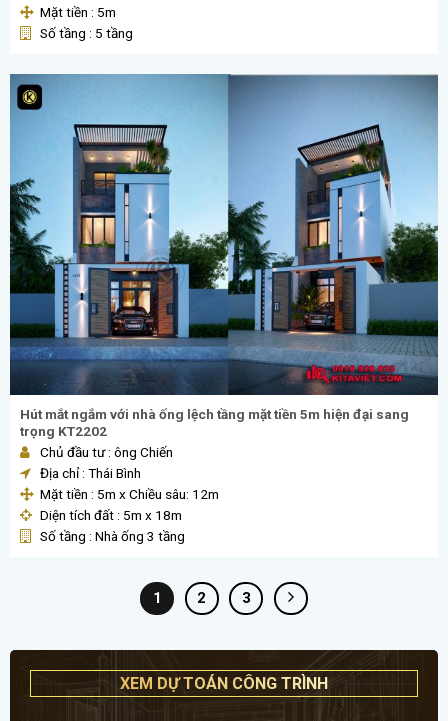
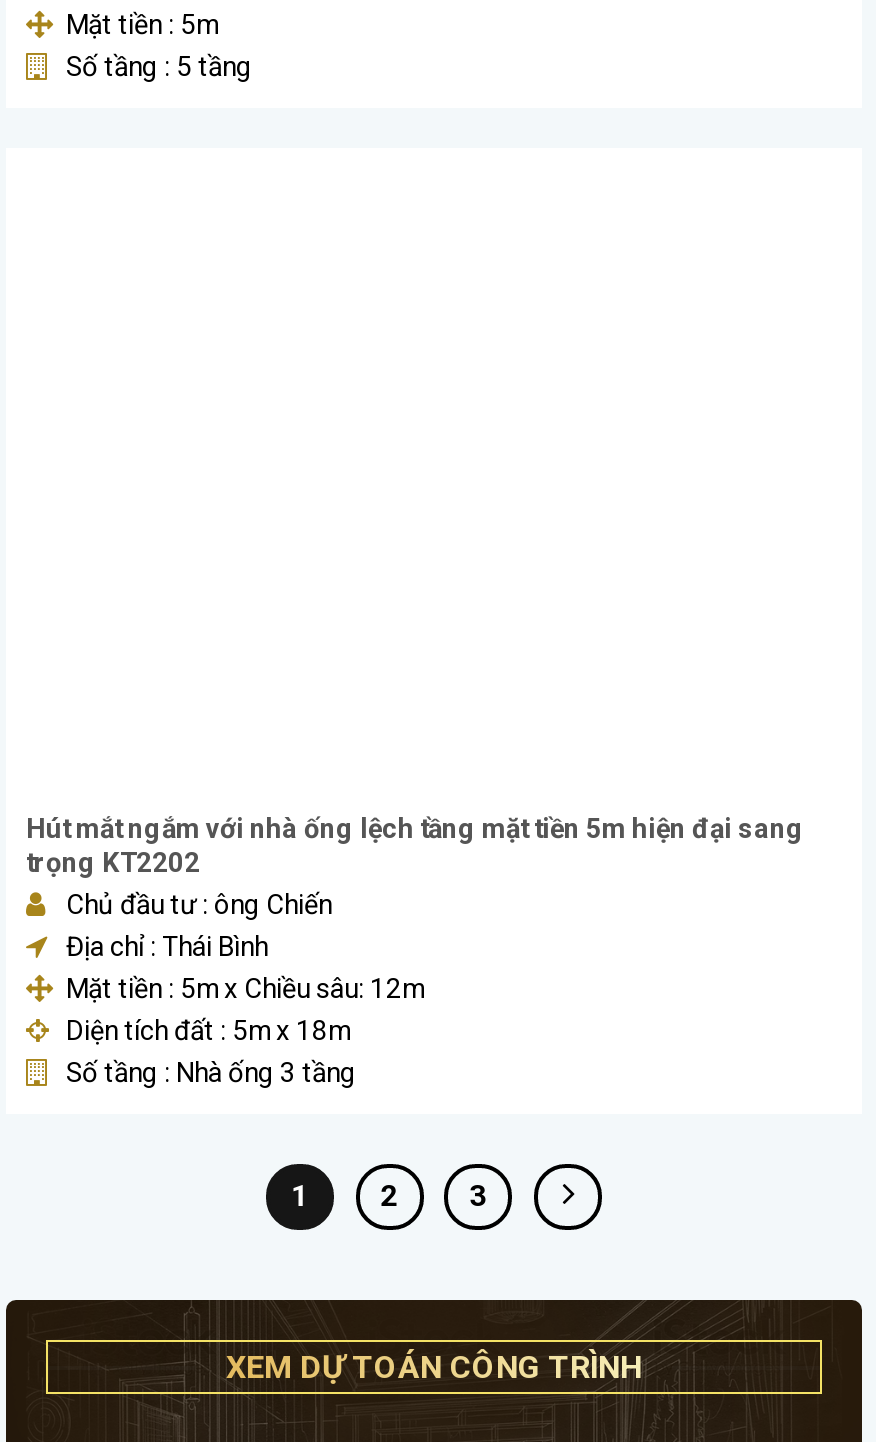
[9,73,439,396] [image] -> none

